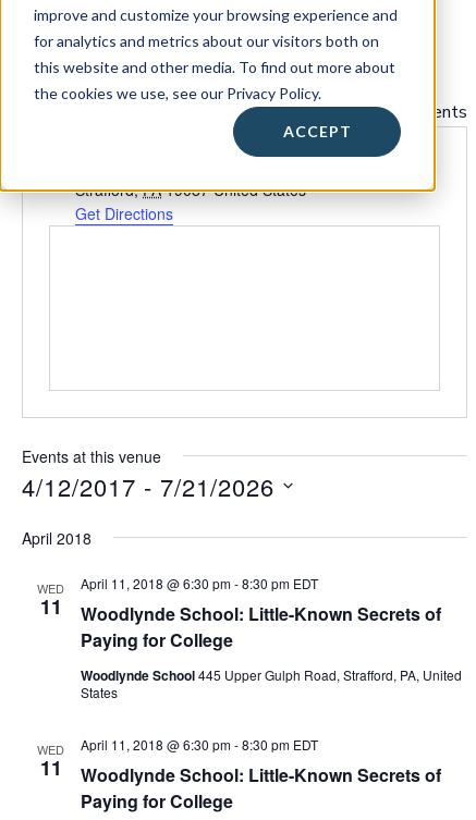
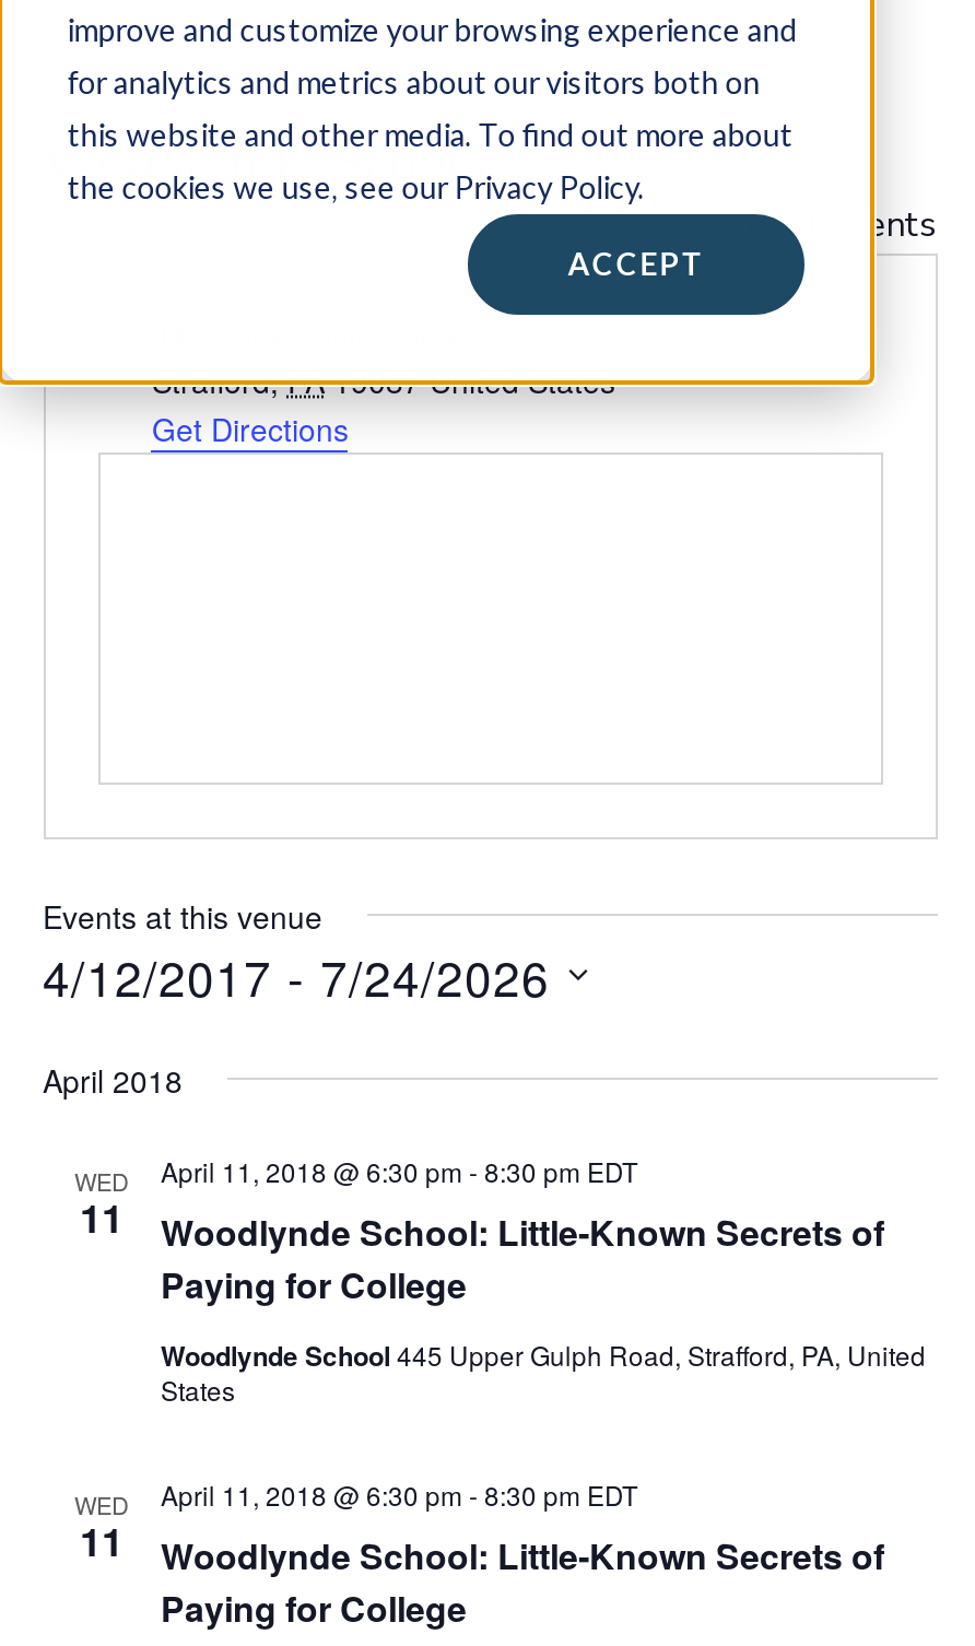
[21,469,274,503] 4/12/2017 - 7/21/2026 -> [43,941,550,1009] 4/12/2017 - 7/24/2026

